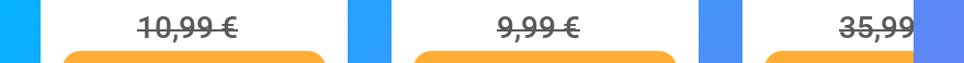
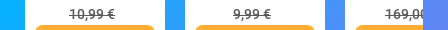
[839,10,940,45] 35,99 € -> [385,6,439,22] 169,00 €

